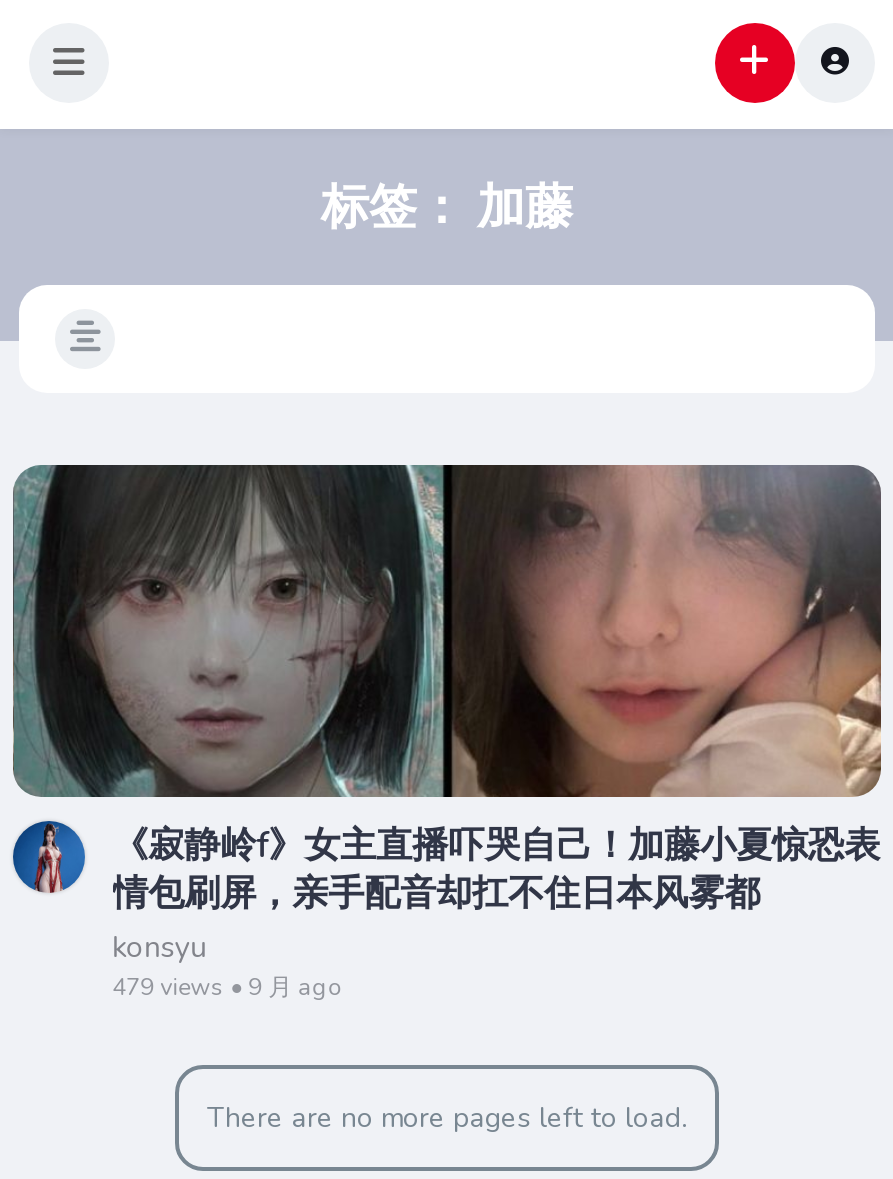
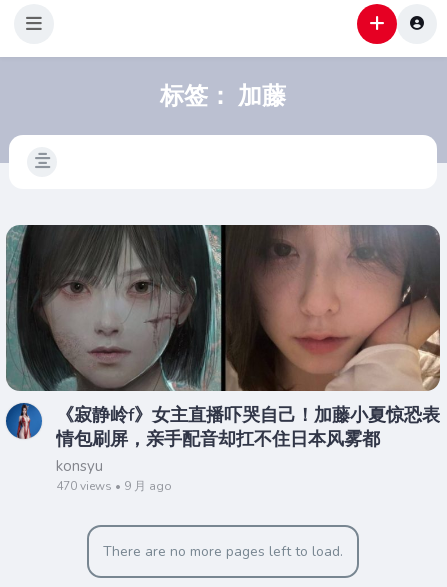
[112,971,344,1003] 479 views • 9 月 ago -> [56,478,172,494] 470 views • 9 月 ago

